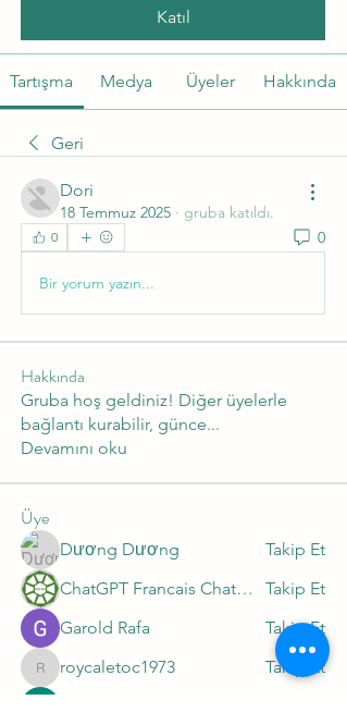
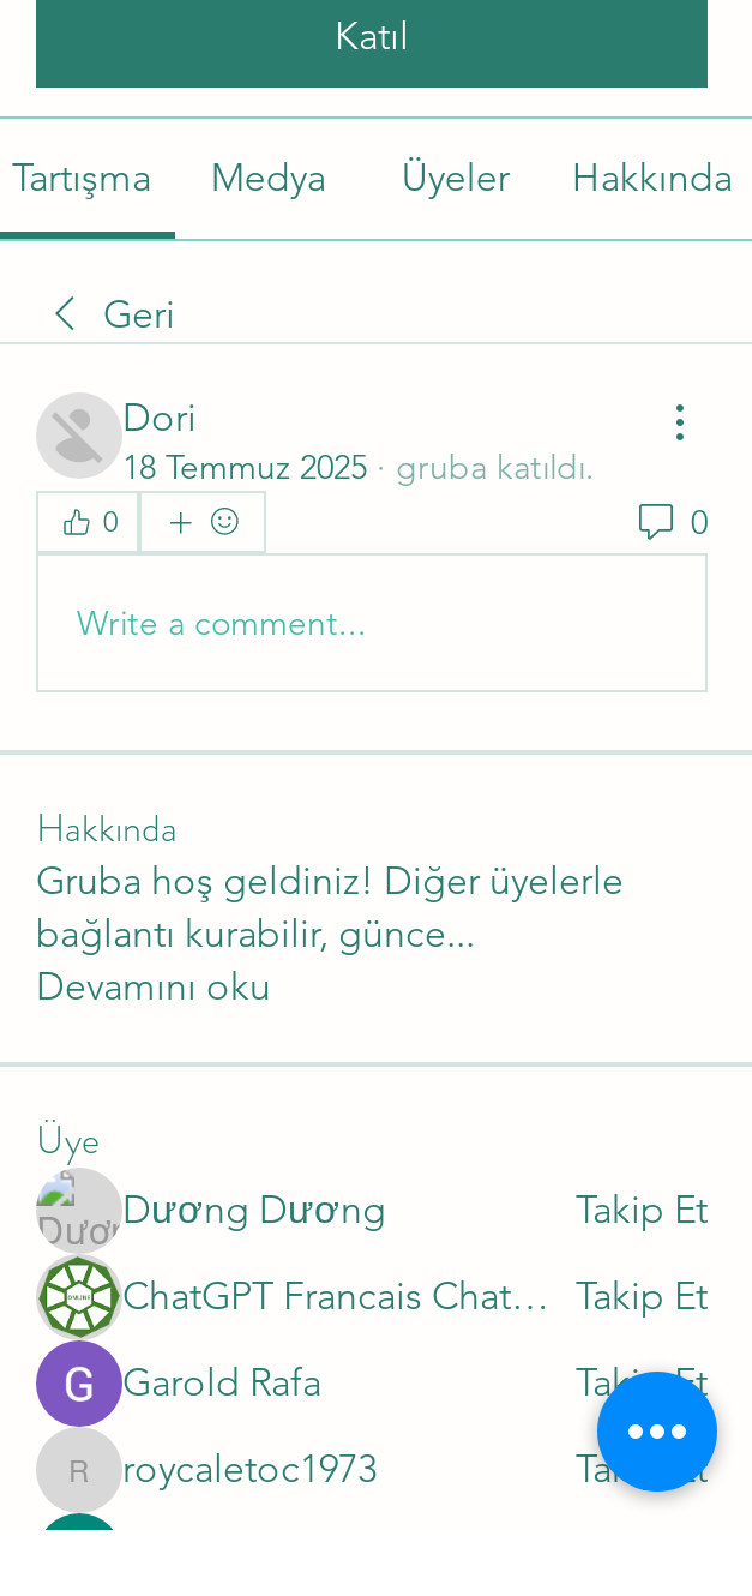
[39,273,154,292] Bir yorum yazın... -> [77,600,367,643] Write a comment...

